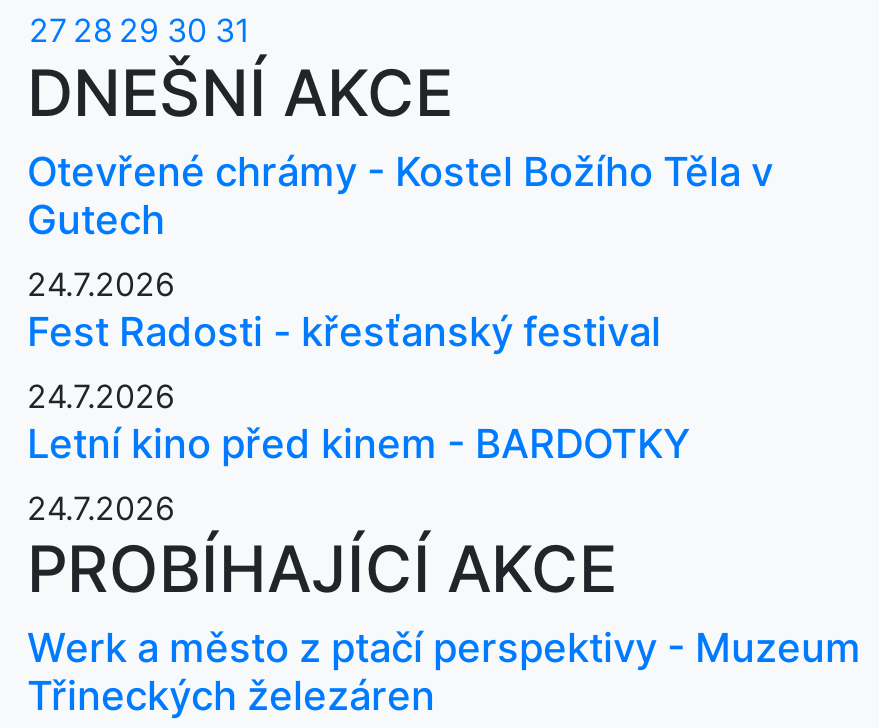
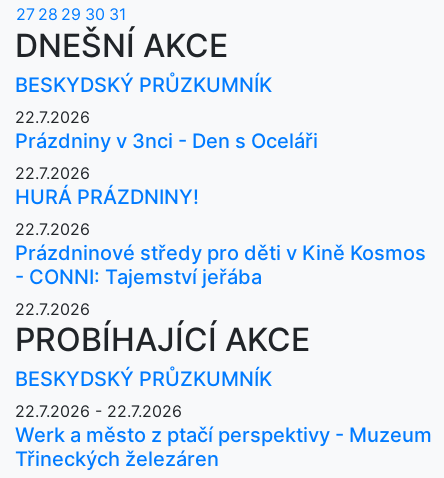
[27,147,773,527] Otevřené chrámy - Kostel Božího Těla v | Gutech | 24.7.2026 | Fest Radosti - křesťanský festival | 24.7.2026 | Letní kino před kinem - BARDOTKY | 24.7.2026 -> [15,73,426,319] BESKYDSKÝ PRŮZKUMNÍK | 22.7.2026 | Prázdniny v 3nci - Den s Oceláři | 22.7.2026 | HURÁ PRÁZDNINY! | 22.7.2026 | Prázdninové středy pro děti v Kině Kosmos | - CONNI: Tajemství jeřába | 22.7.2026
none -> [15,367,272,421] BESKYDSKÝ PRŮZKUMNÍK | 22.7.2026 - 22.7.2026

